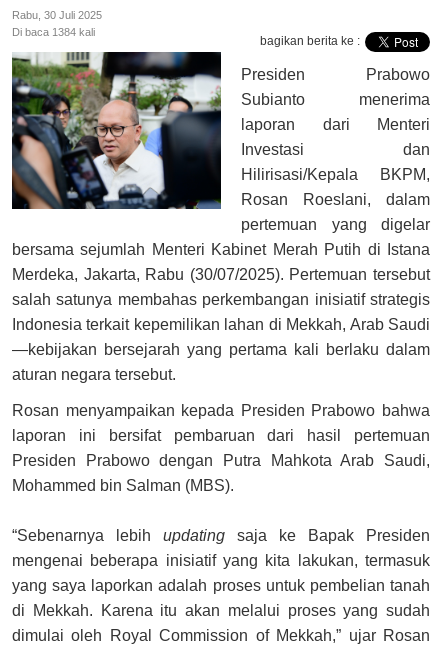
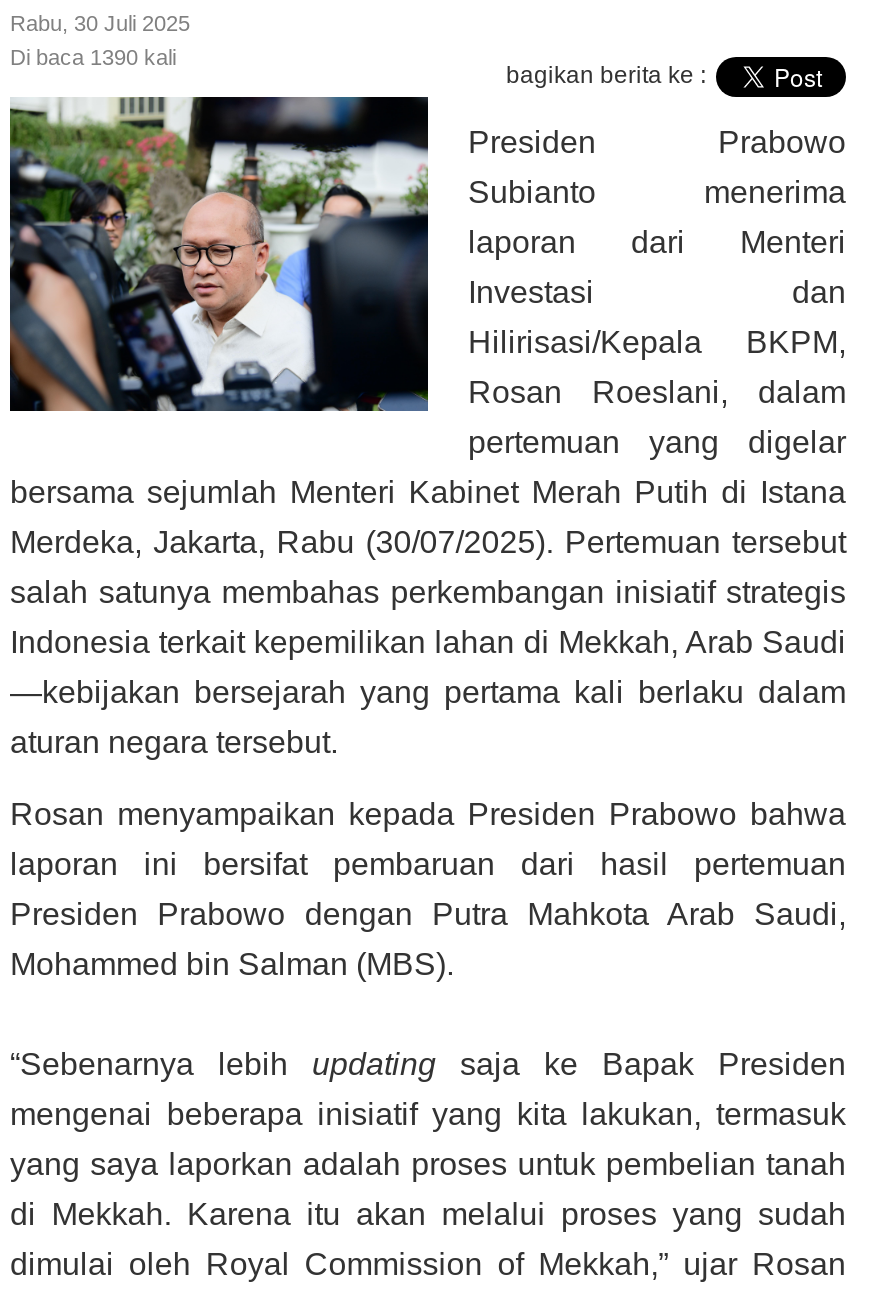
[12,26,95,38] Di baca 1384 kali -> [10,45,176,69] Di baca 1390 kali

